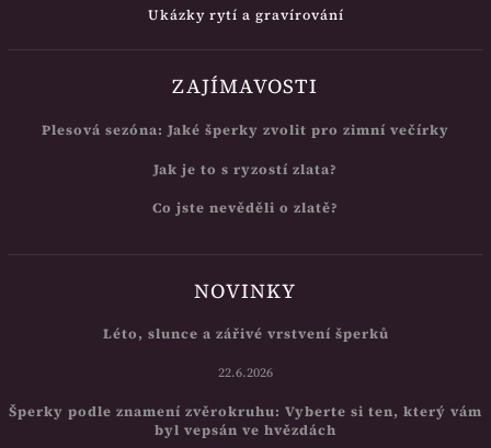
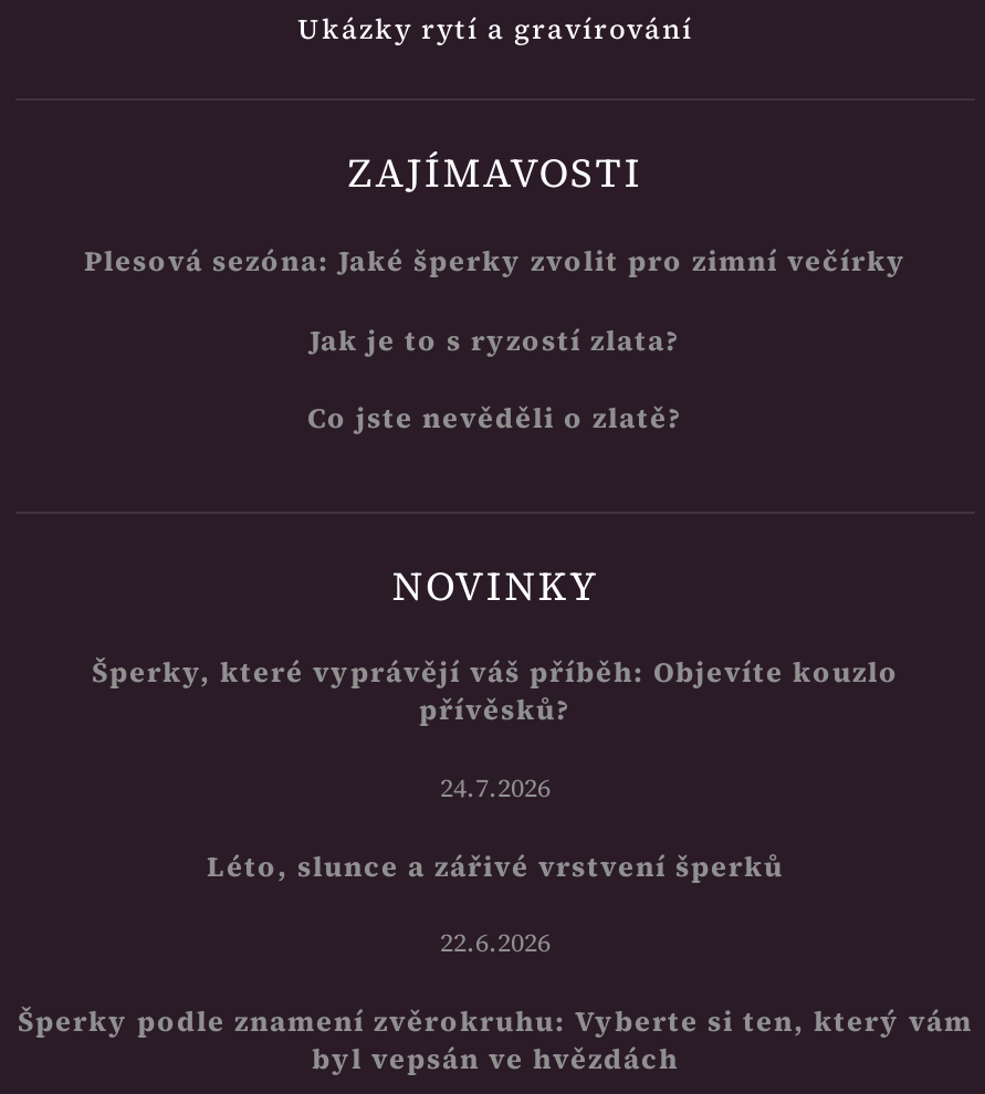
none -> [92,654,899,805] Šperky, které vyprávějí váš příběh: Objevíte kouzlo | přívěsků? | 24.7.2026

